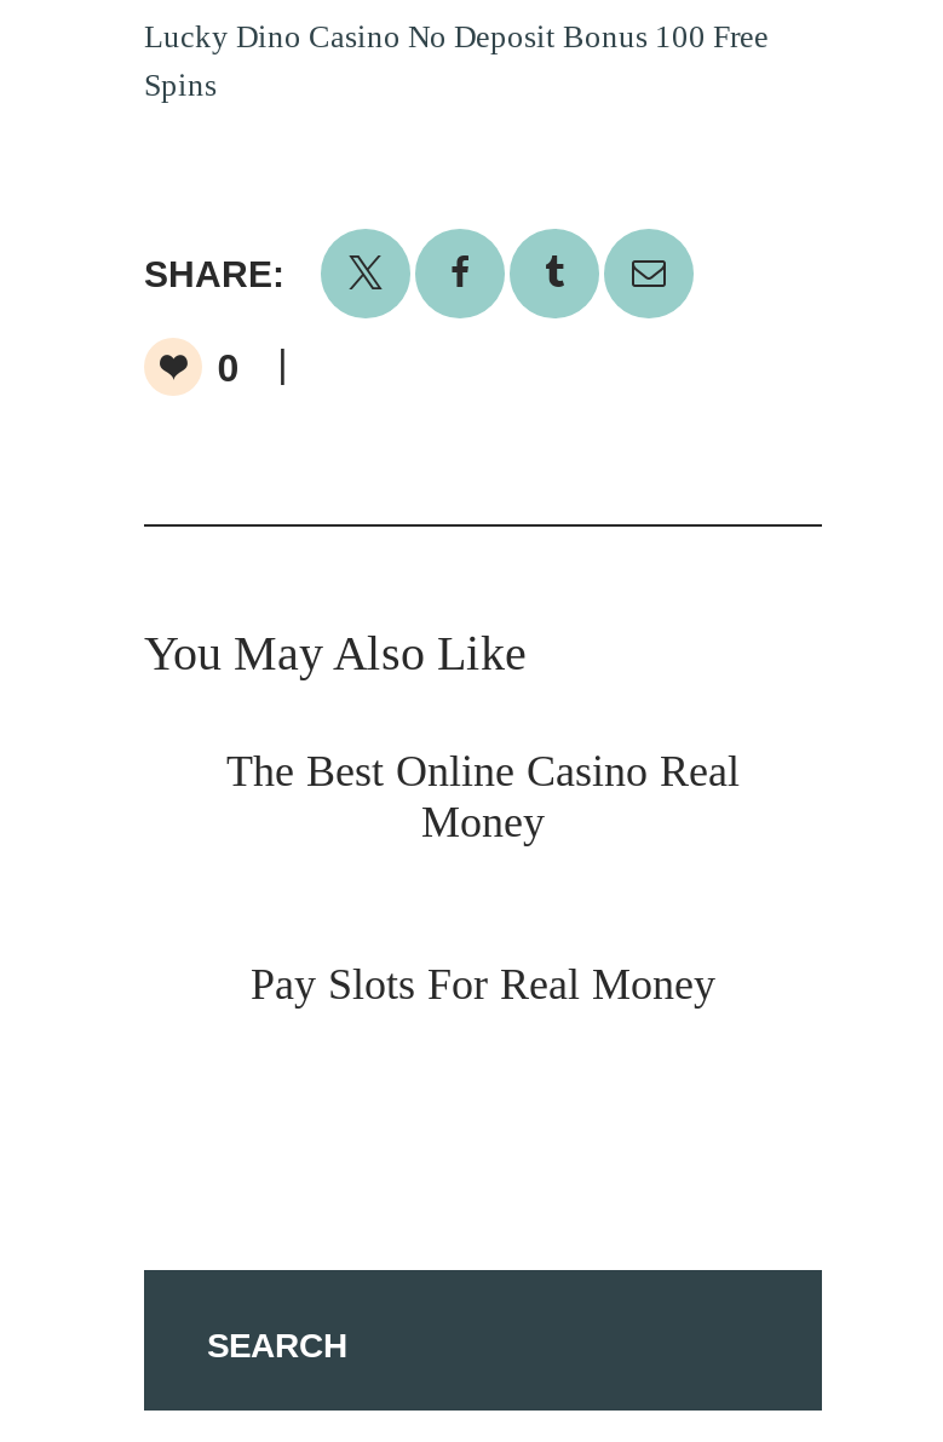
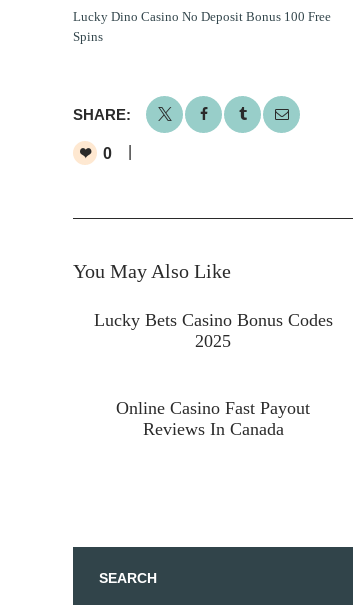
[226,747,740,846] The Best Online Casino Real | Money -> [93,310,332,351] Lucky Bets Casino Bonus Codes | 2025
[251,959,715,1008] Pay Slots For Real Money -> [116,398,310,439] Online Casino Fast Payout | Reviews In Canada

